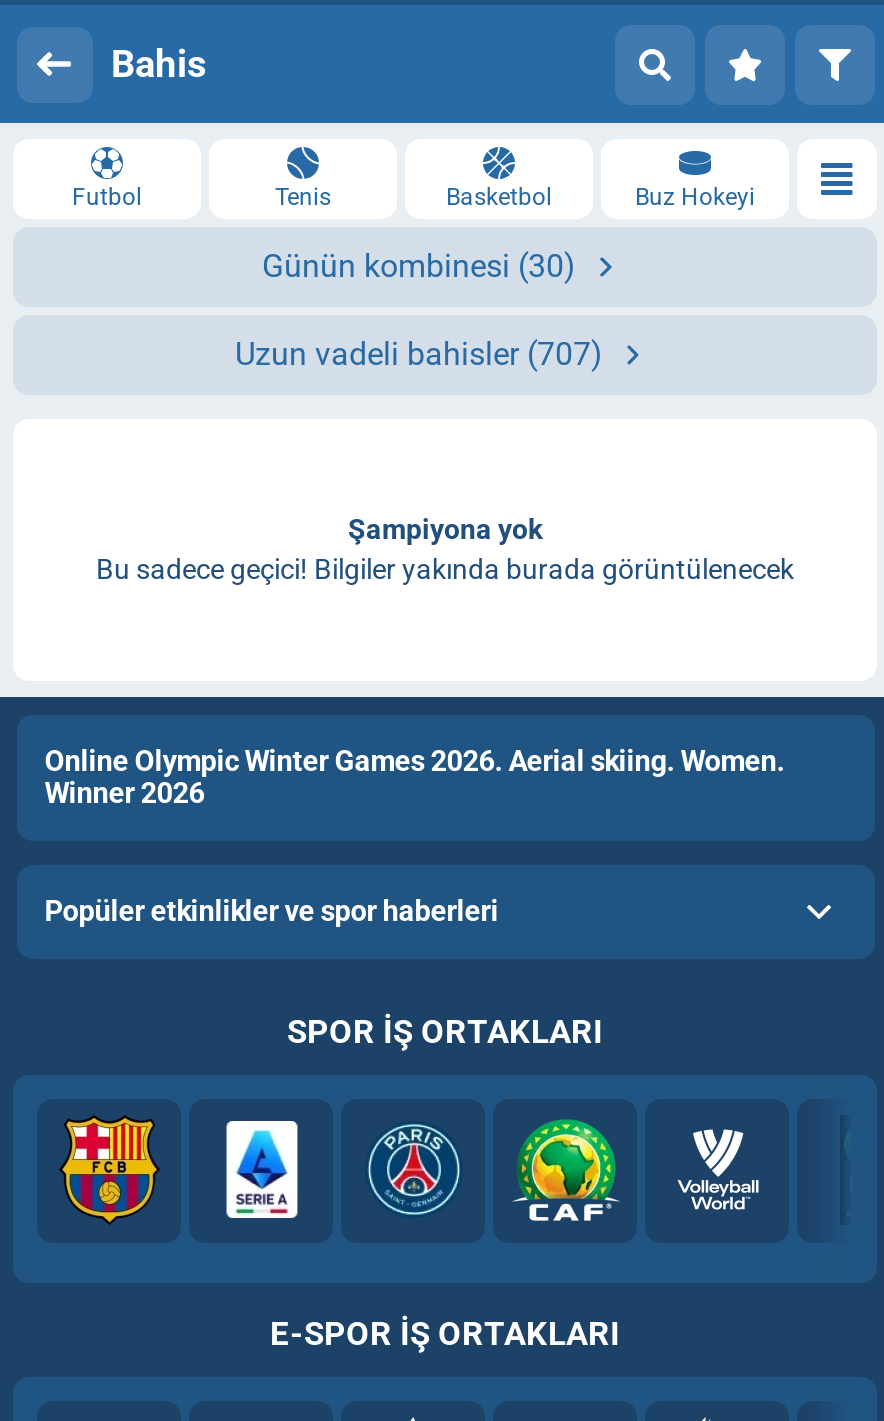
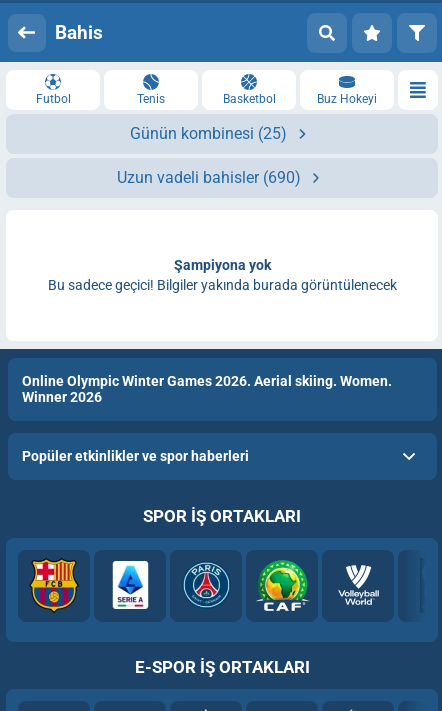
[262,247,576,285] Günün kombinesi (30) -> [130,124,287,143] Günün kombinesi (25)
[235,335,603,373] Uzun vadeli bahisler (707) -> [117,168,301,187] Uzun vadeli bahisler (690)

